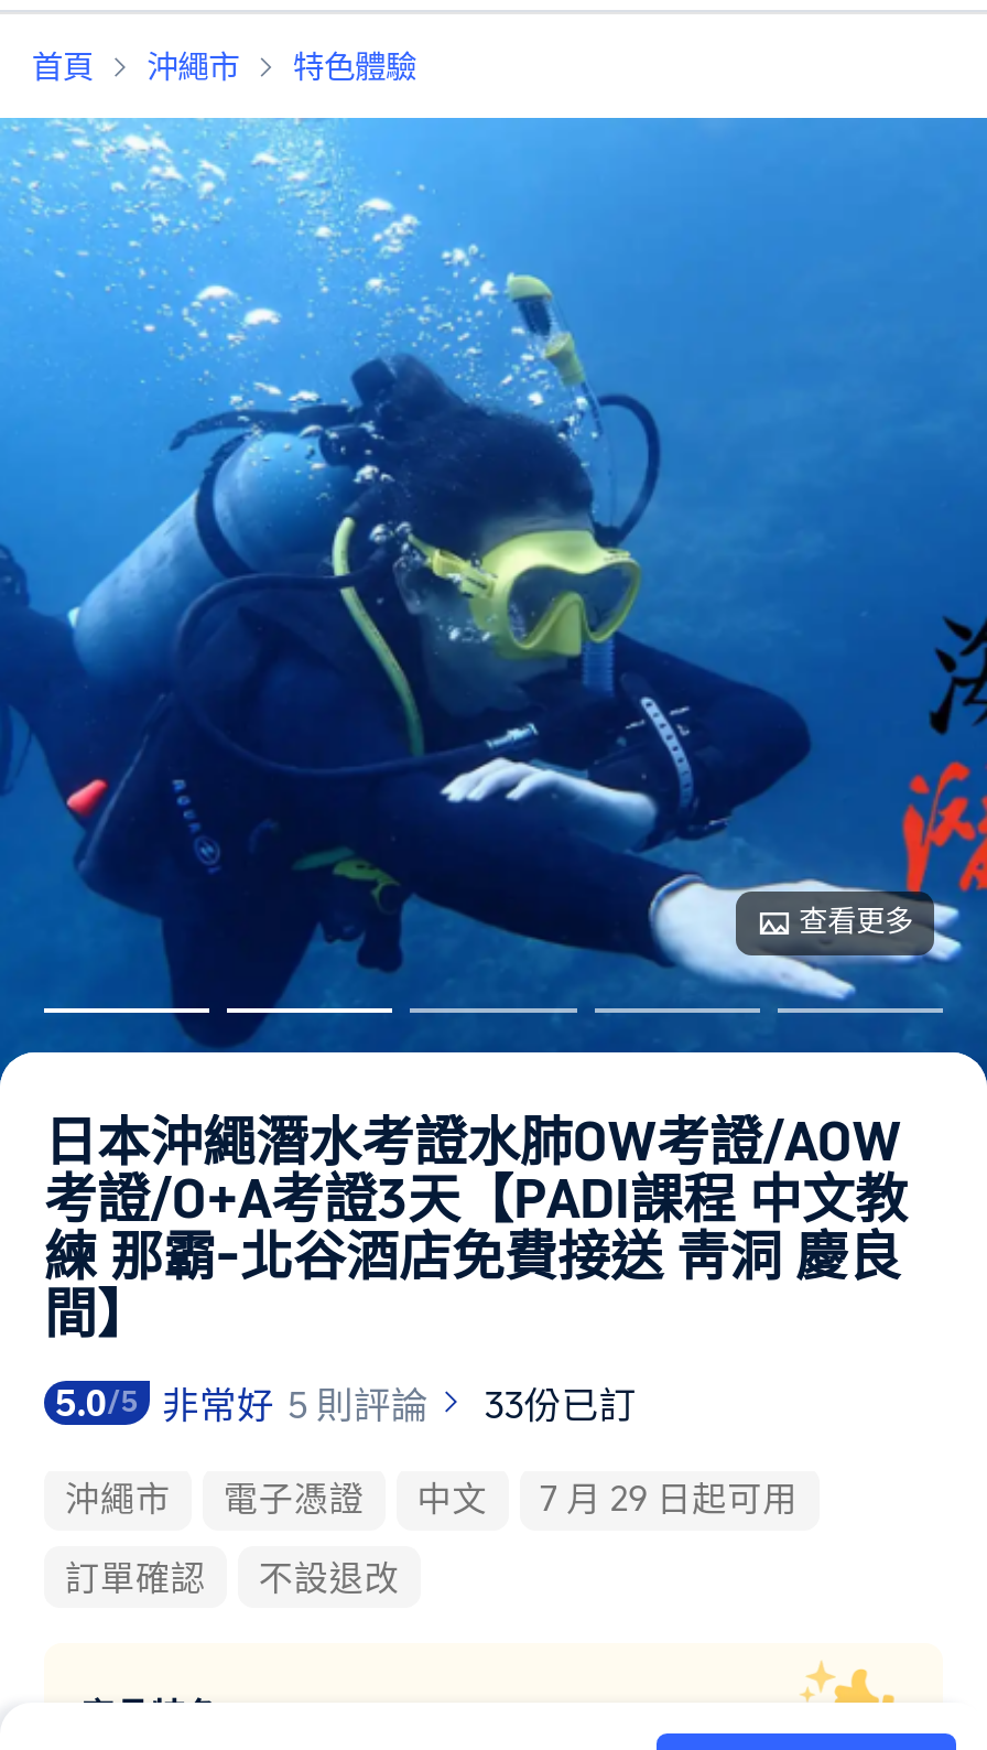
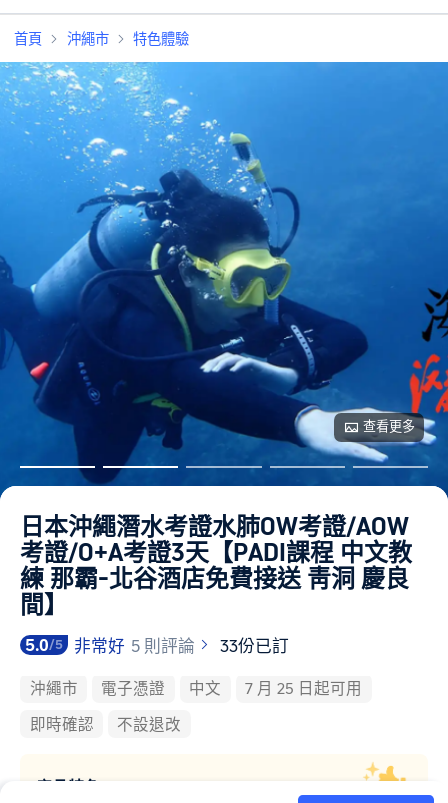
[65,1477,798,1519] 沖繩市 電子憑證 中文 7 月 29 日起可用 -> [29,679,362,698] 沖繩市 電子憑證 中文 7 月 25 日起可用
[65,1556,206,1597] 訂單確認 -> [29,714,93,733] 即時確認

